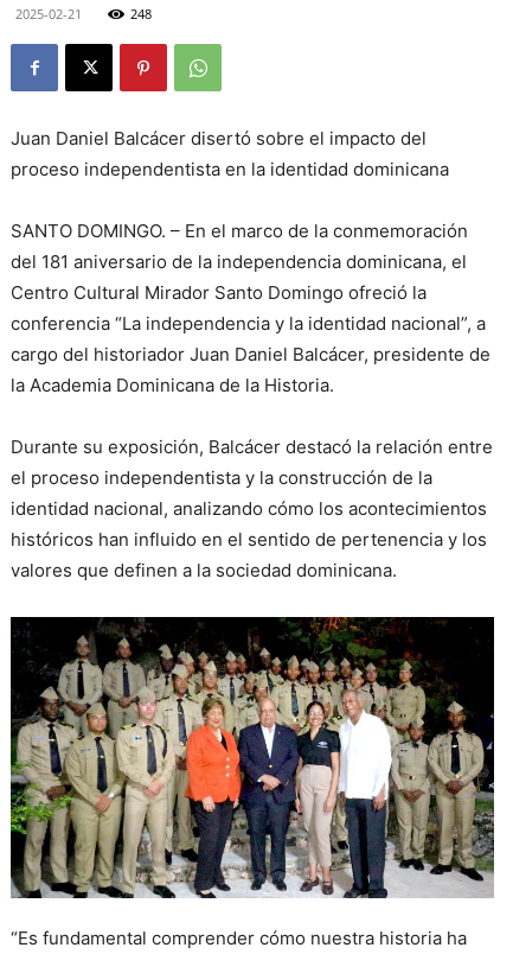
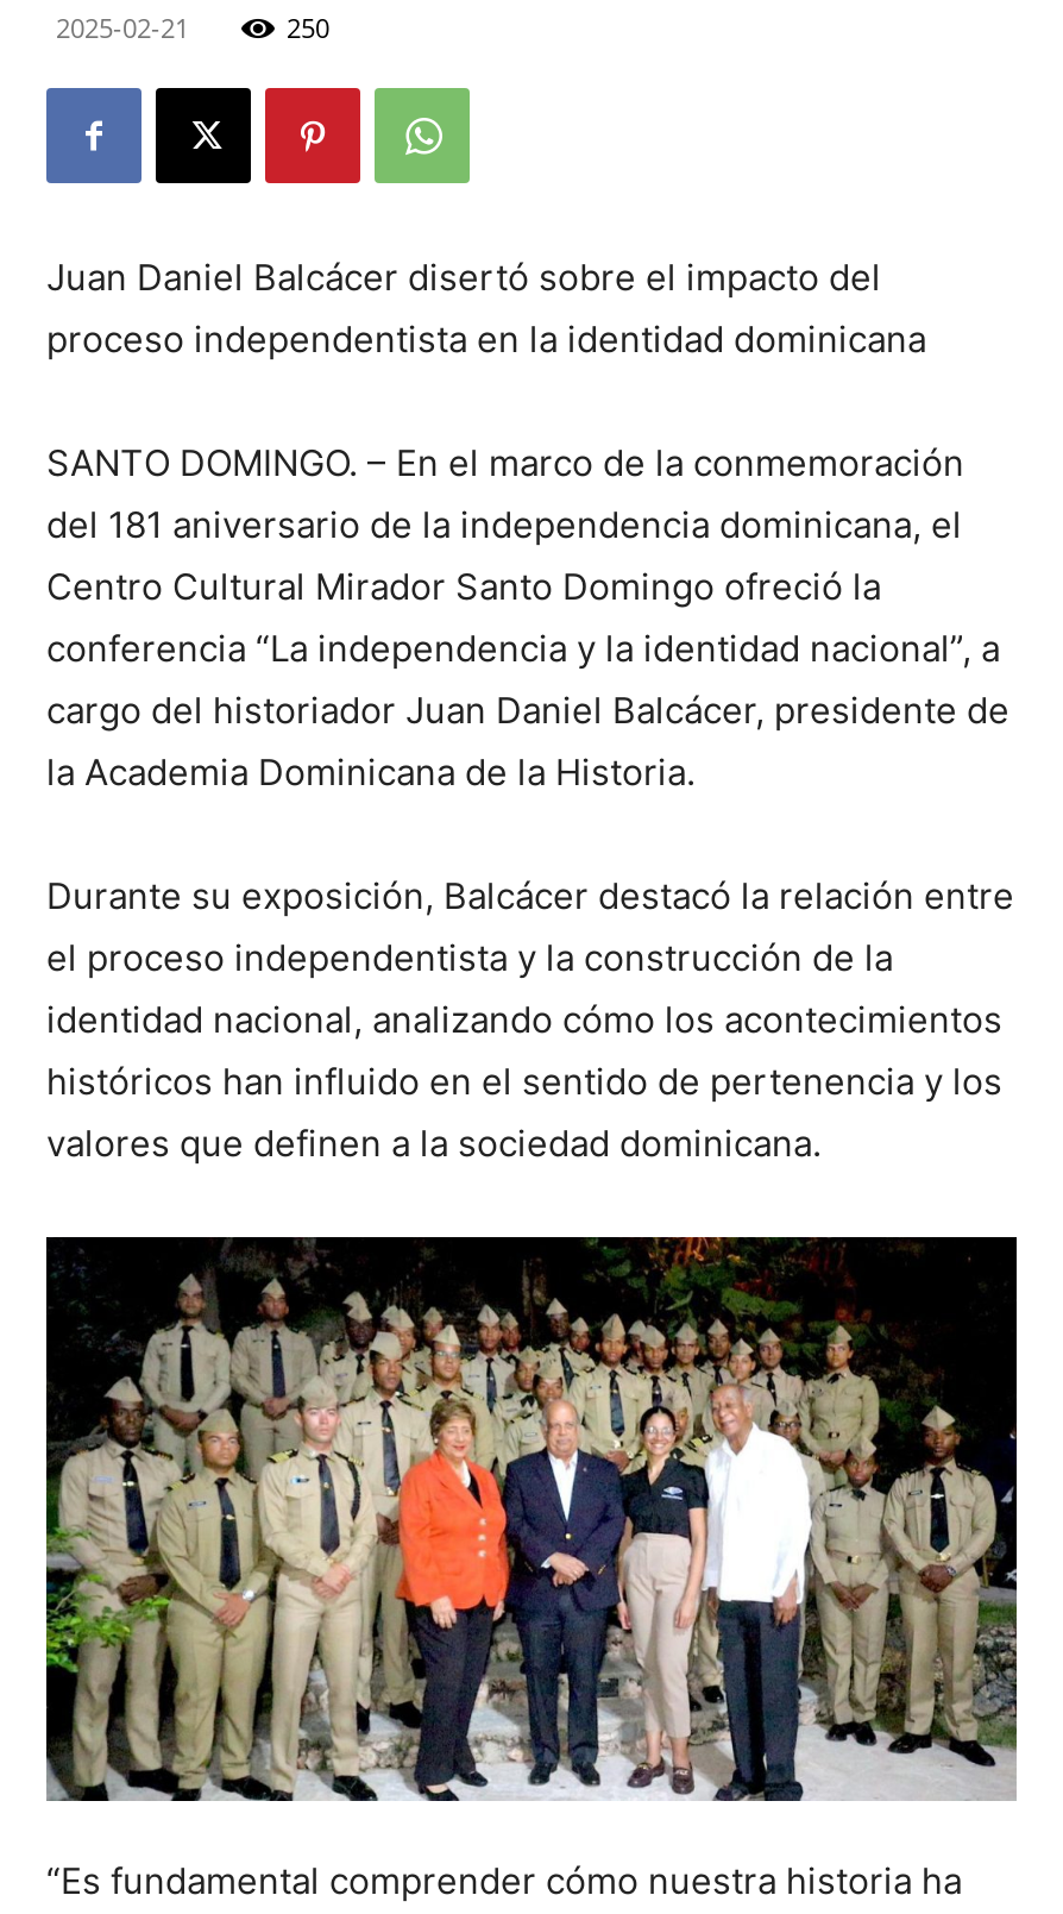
[130,5,152,23] 248 -> [287,11,329,46] 250

